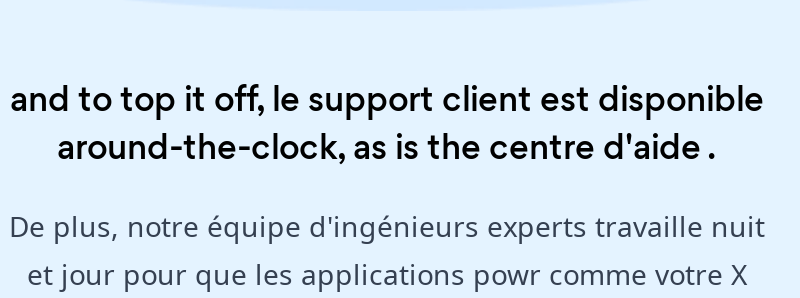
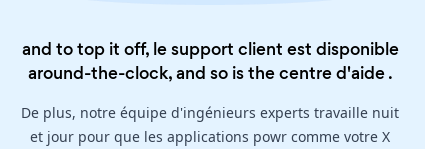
[57,123,717,171] around-the-clock, as is the centre d'aide. -> [27,61,392,85] around-the-clock, and so is the centre d'aide.

